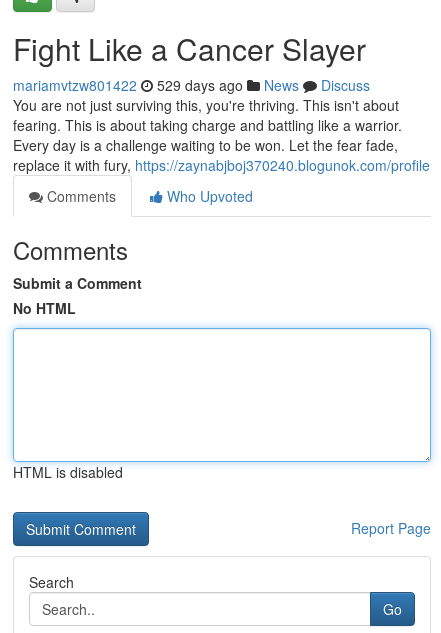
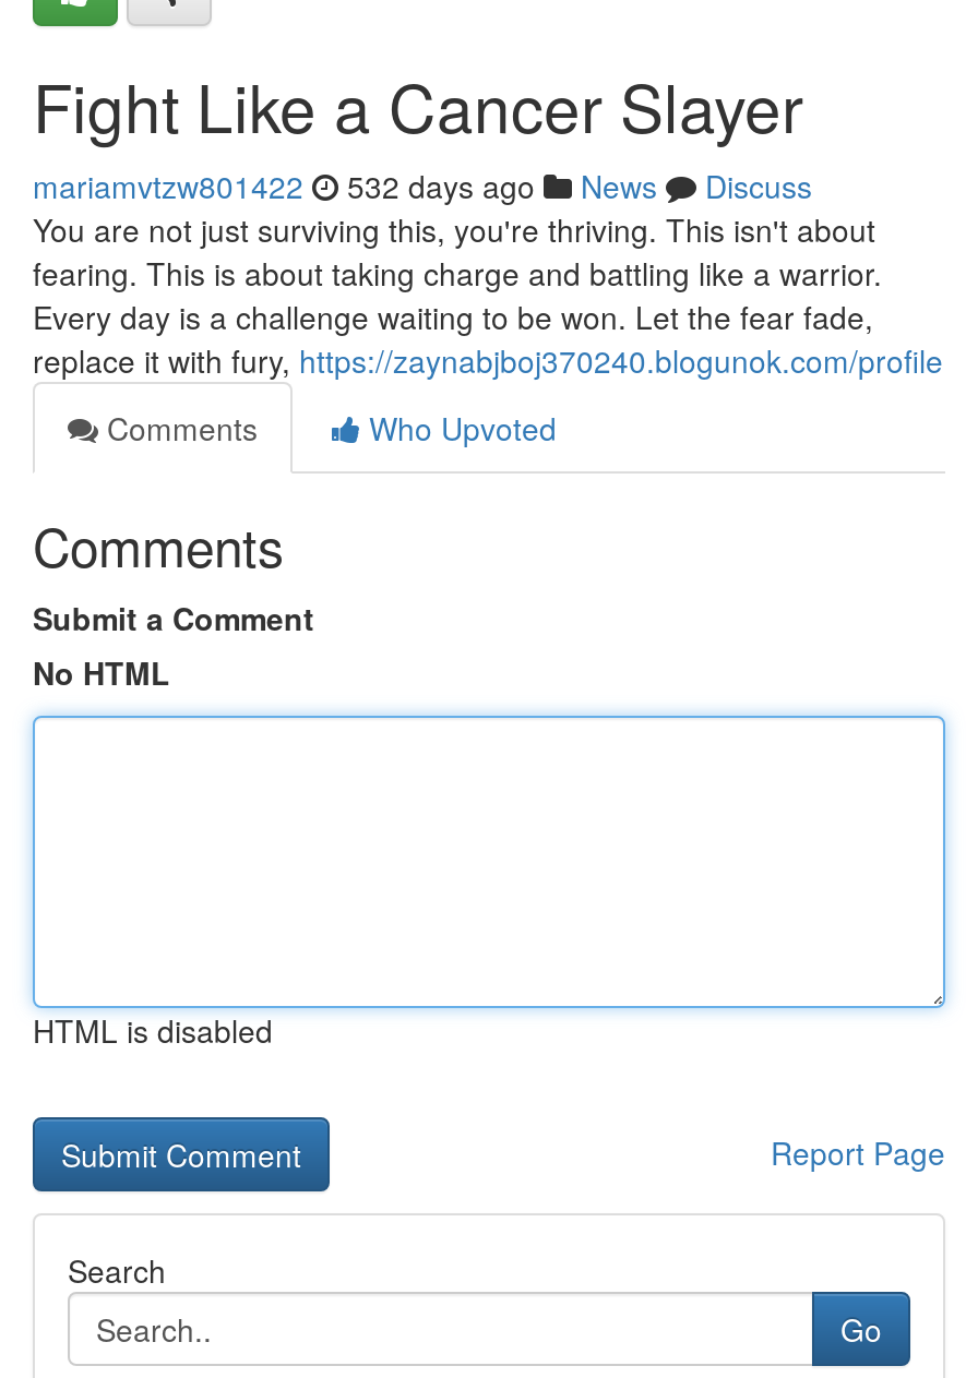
[13,75,370,95] mariamvtzw801422 529 days ago News Discuss -> [33,164,812,207] mariamvtzw801422 532 days ago News Discuss

